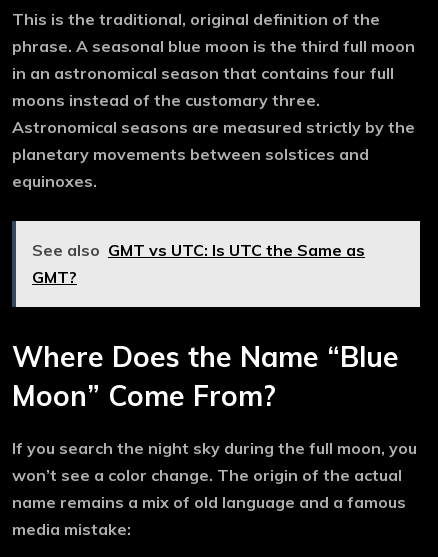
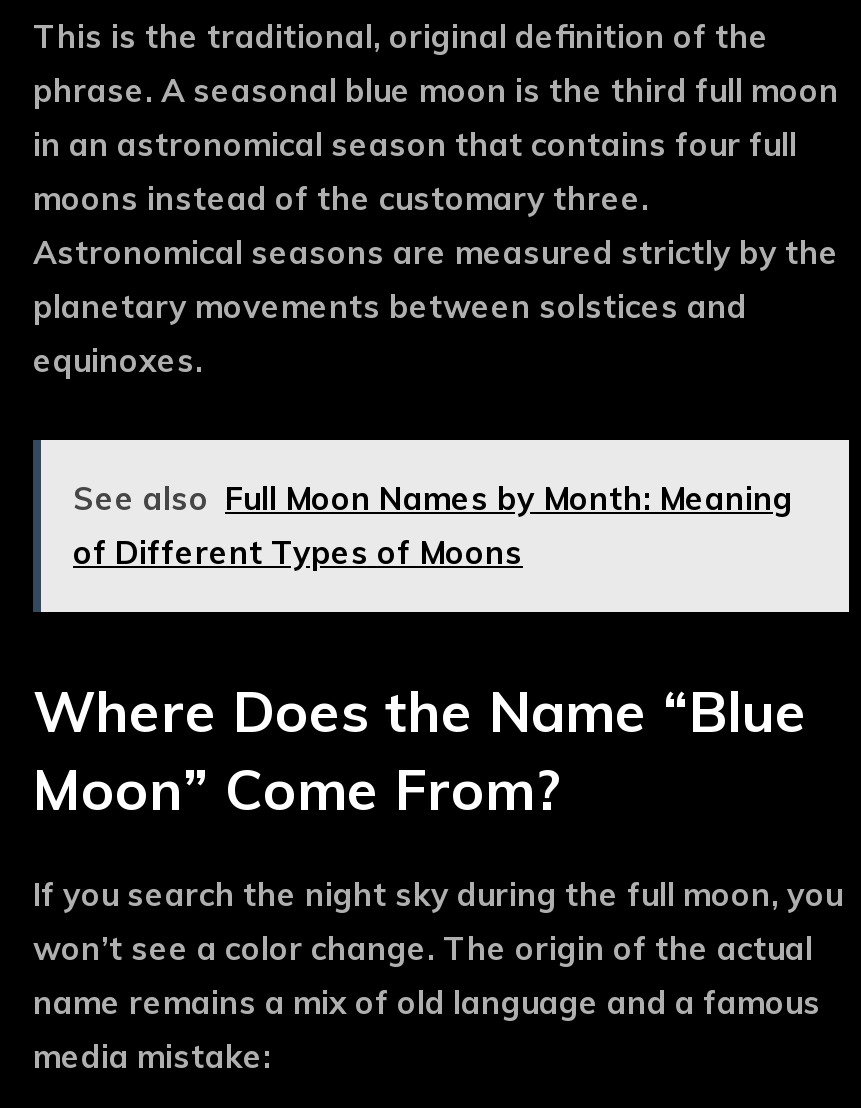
[32,240,365,287] See also GMT vs UTC: Is UTC the Same as | GMT? -> [73,478,793,572] See also Full Moon Names by Month: Meaning | of Different Types of Moons

